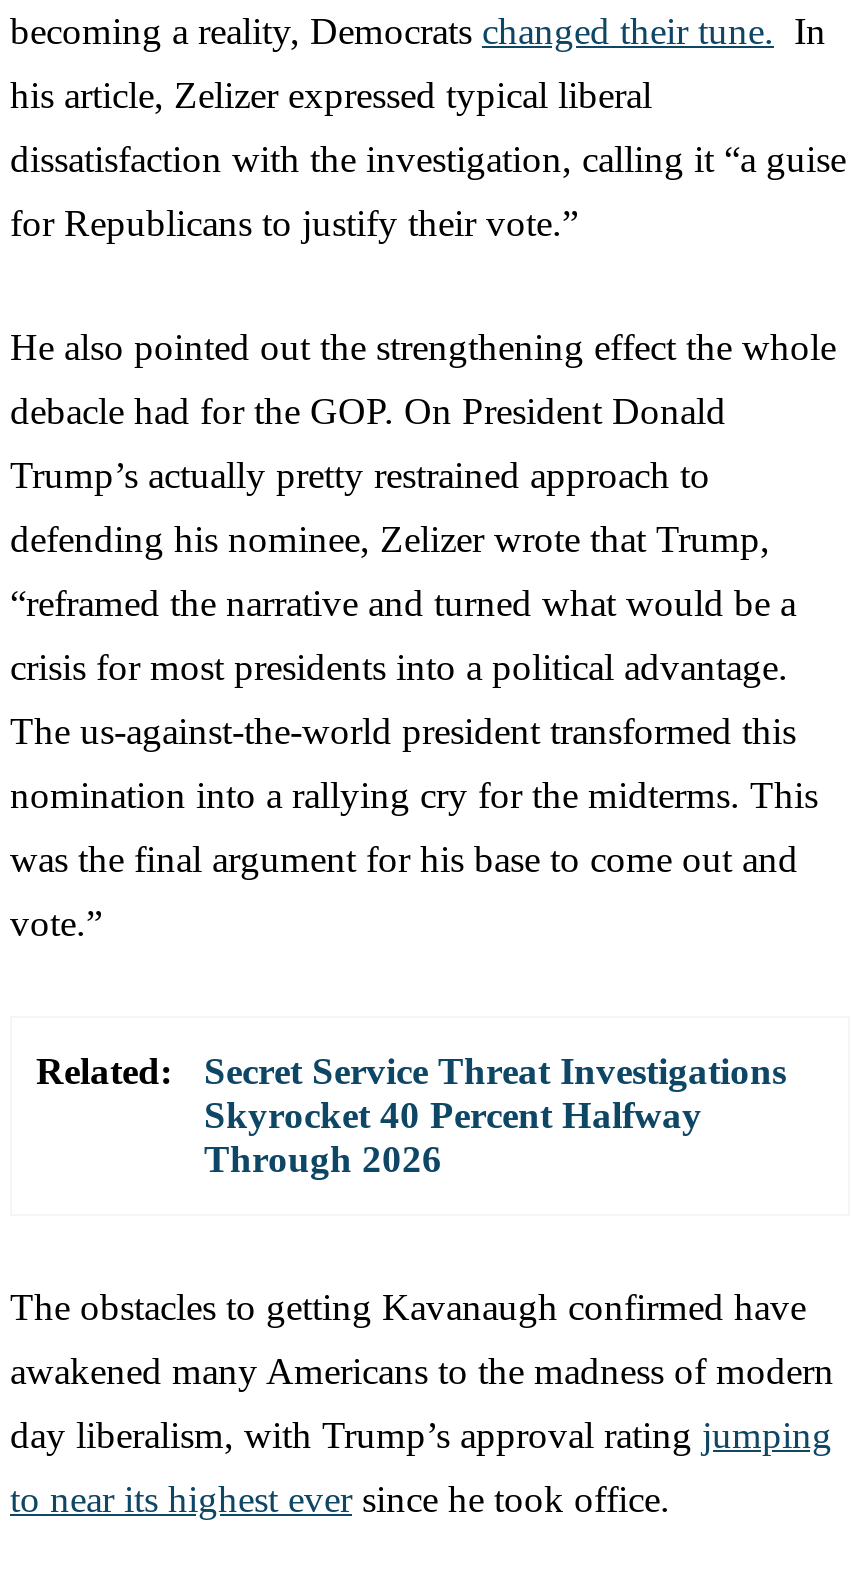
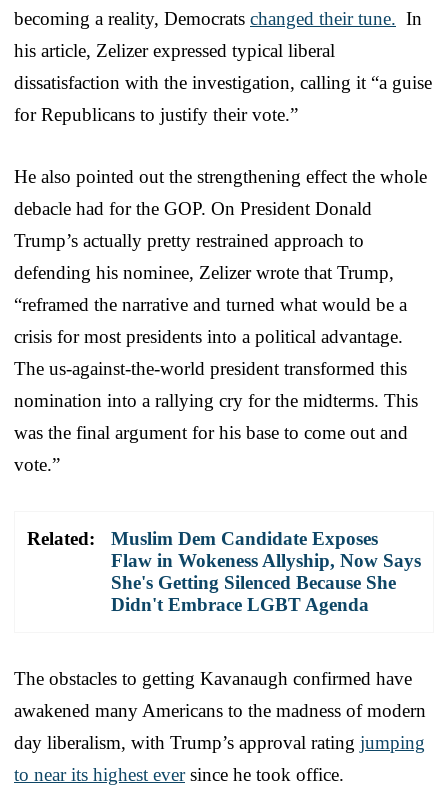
[204,1049,786,1179] Secret Service Threat Investigations | Skyrocket 40 Percent Halfway | Through 2026 -> [111,528,421,615] Muslim Dem Candidate Exposes | Flaw in Wokeness Allyship, Now Says | She's Getting Silenced Because She | Didn't Embrace LGBT Agenda

